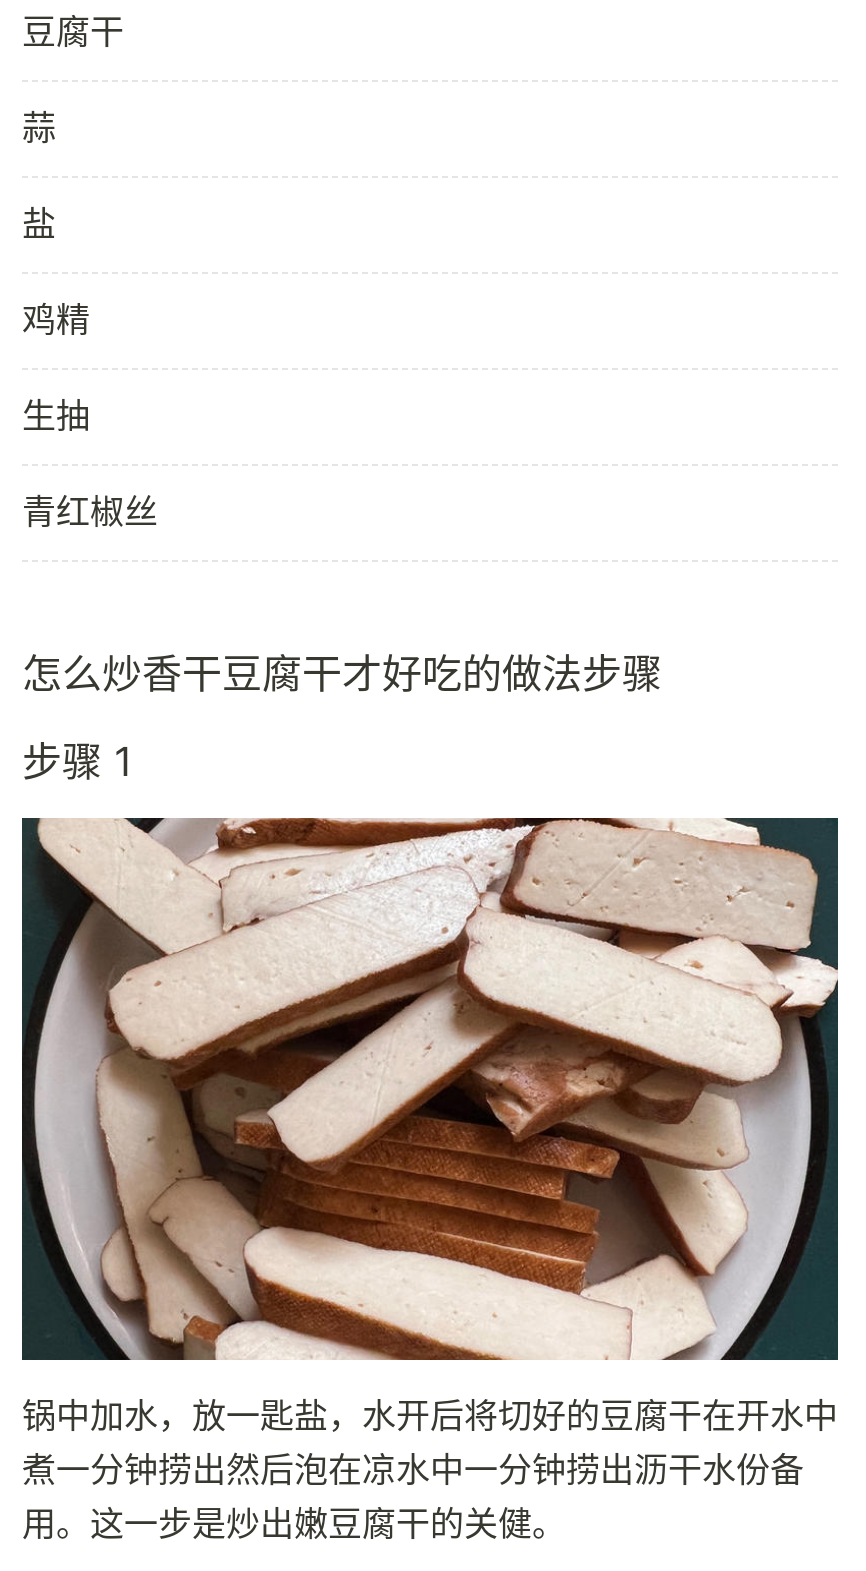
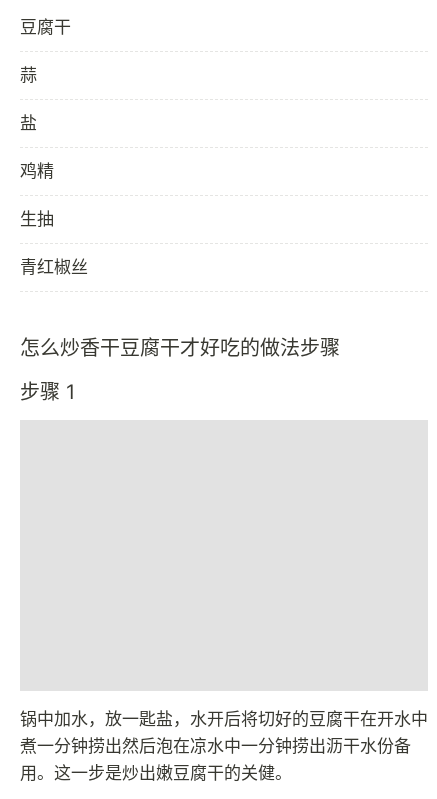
[20,816,840,1362] [image] -> none

